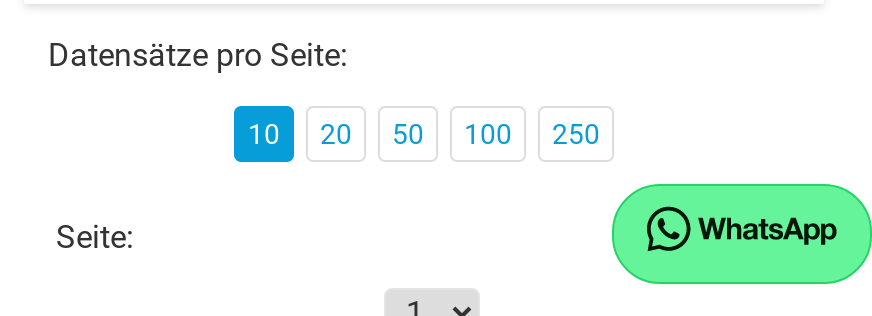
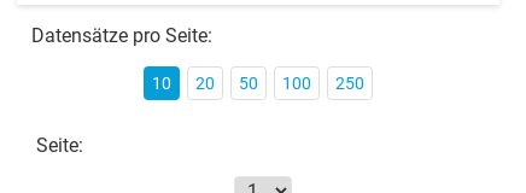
[610,182,866,286] [image] -> none

